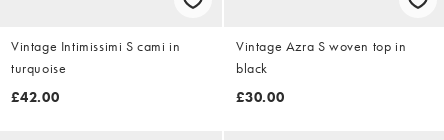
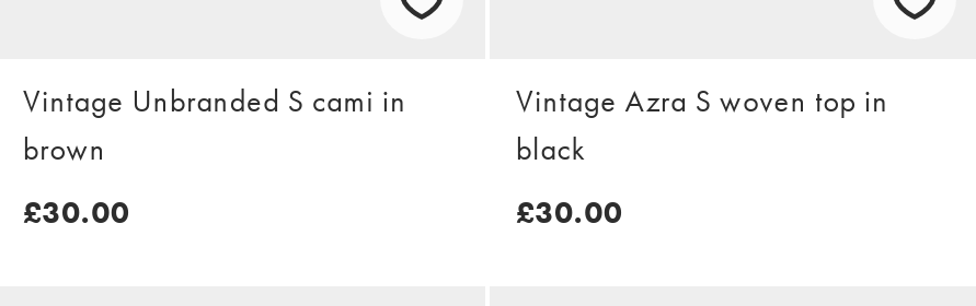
[11,37,180,77] Vintage Intimissimi S cami in | turquoise -> [23,81,407,169] Vintage Unbranded S cami in | brown
[11,88,60,106] £42.00 -> [23,193,130,232] £30.00

